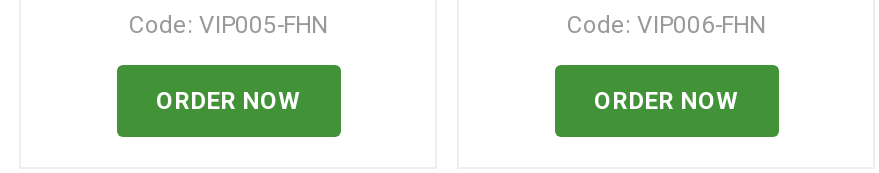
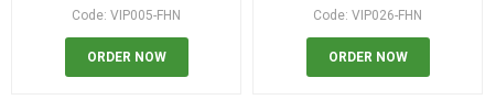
[567,10,765,38] Code: VIP006-FHN -> [313,7,422,23] Code: VIP026-FHN

